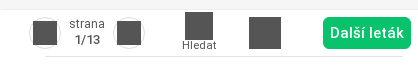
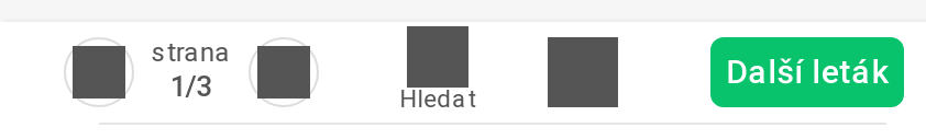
[74,31,100,46] 1/13 -> [170,69,212,102] 1/3

